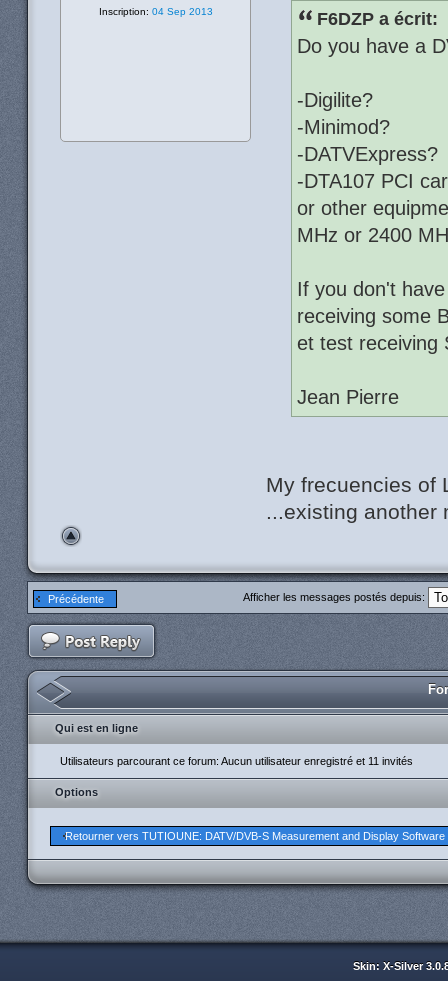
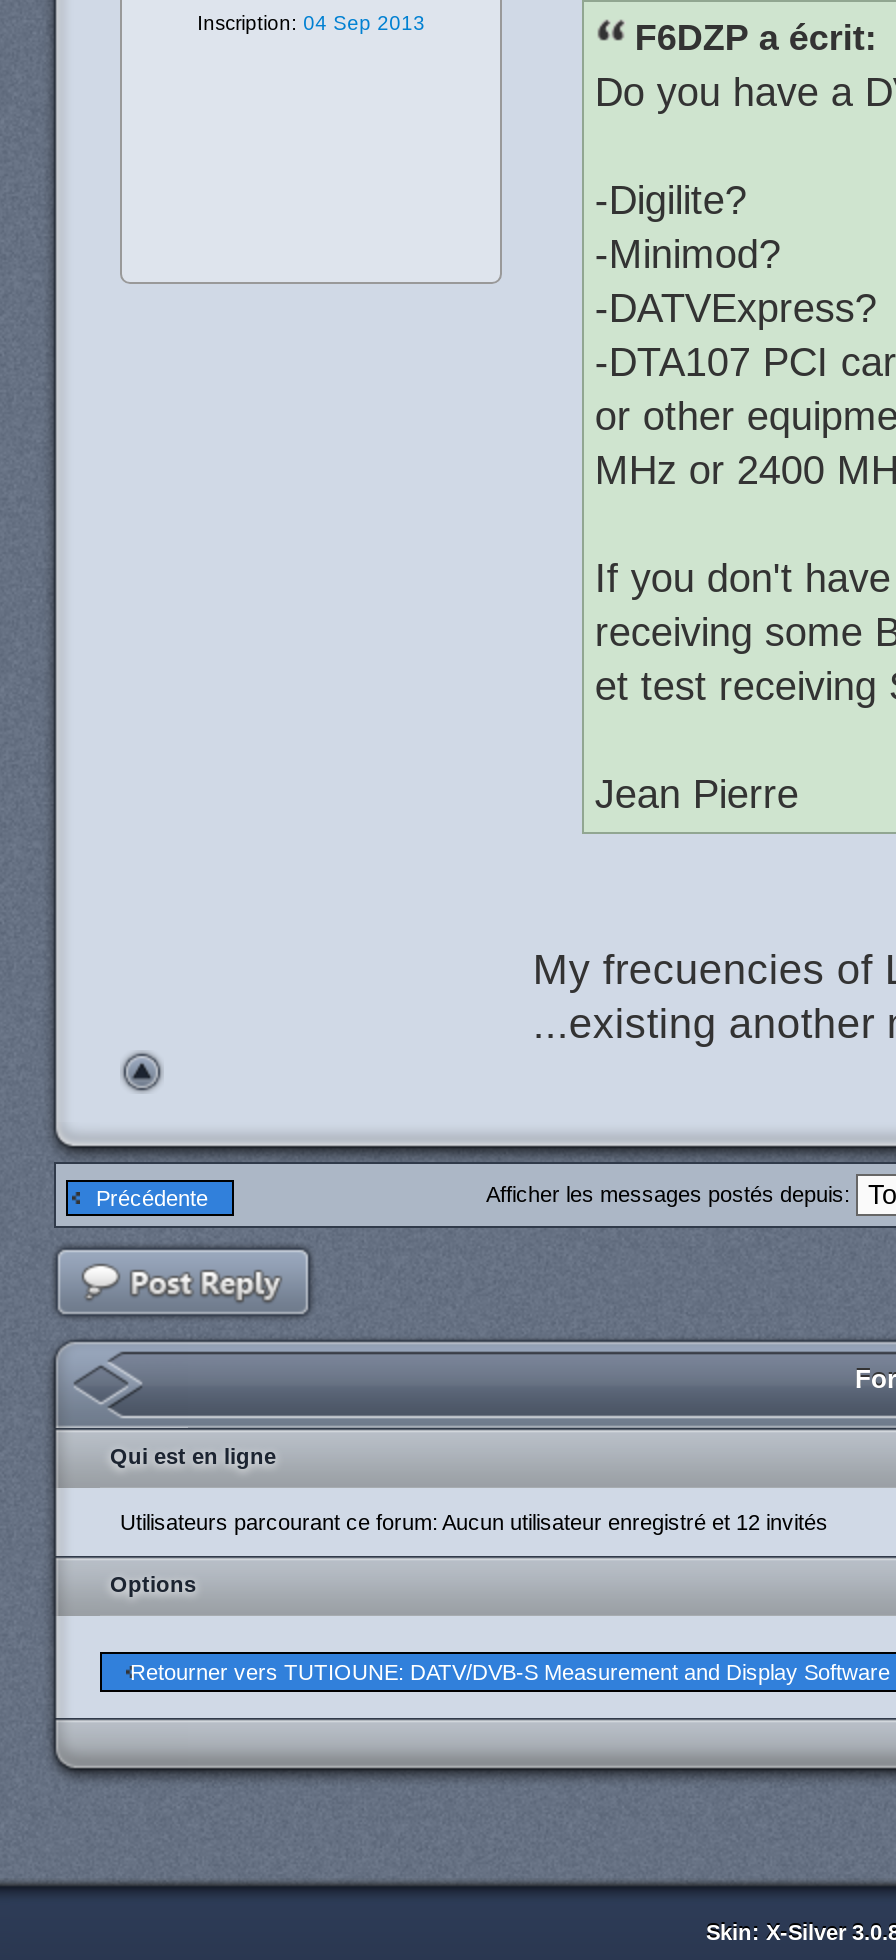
[60,755,413,767] Utilisateurs parcourant ce forum: Aucun utilisateur enregistré et 11 invités -> [120,1511,828,1535] Utilisateurs parcourant ce forum: Aucun utilisateur enregistré et 12 invités

